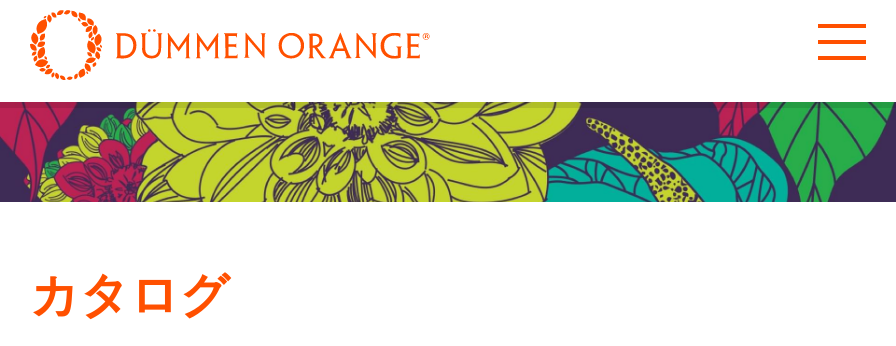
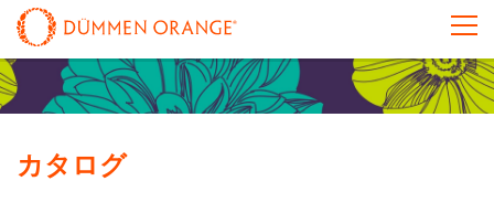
[6,100,890,204] [image] -> [3,57,491,115] [image]

